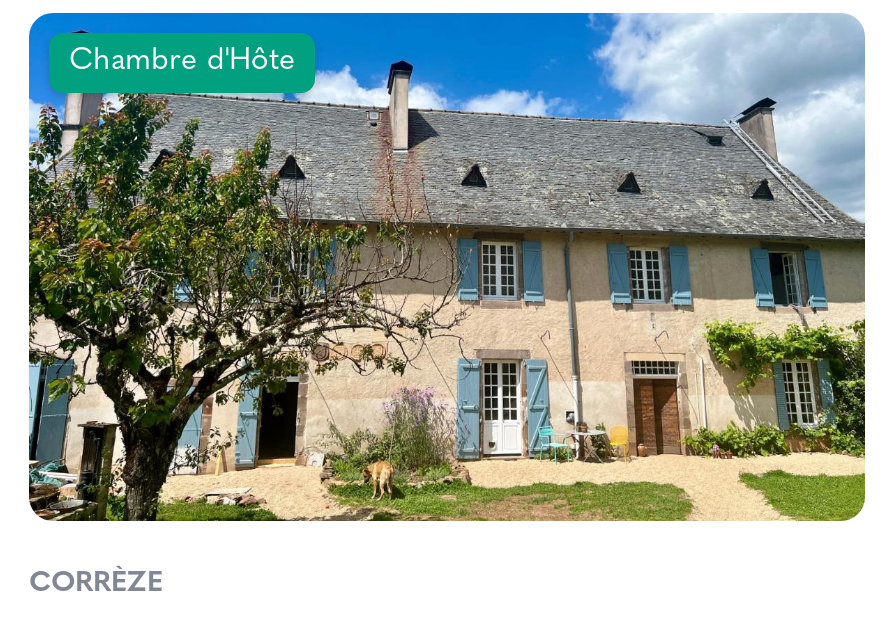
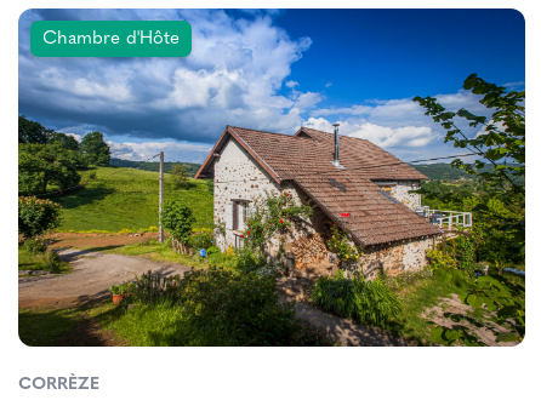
[29,10,865,522] [image] -> [17,7,526,348] [image]

